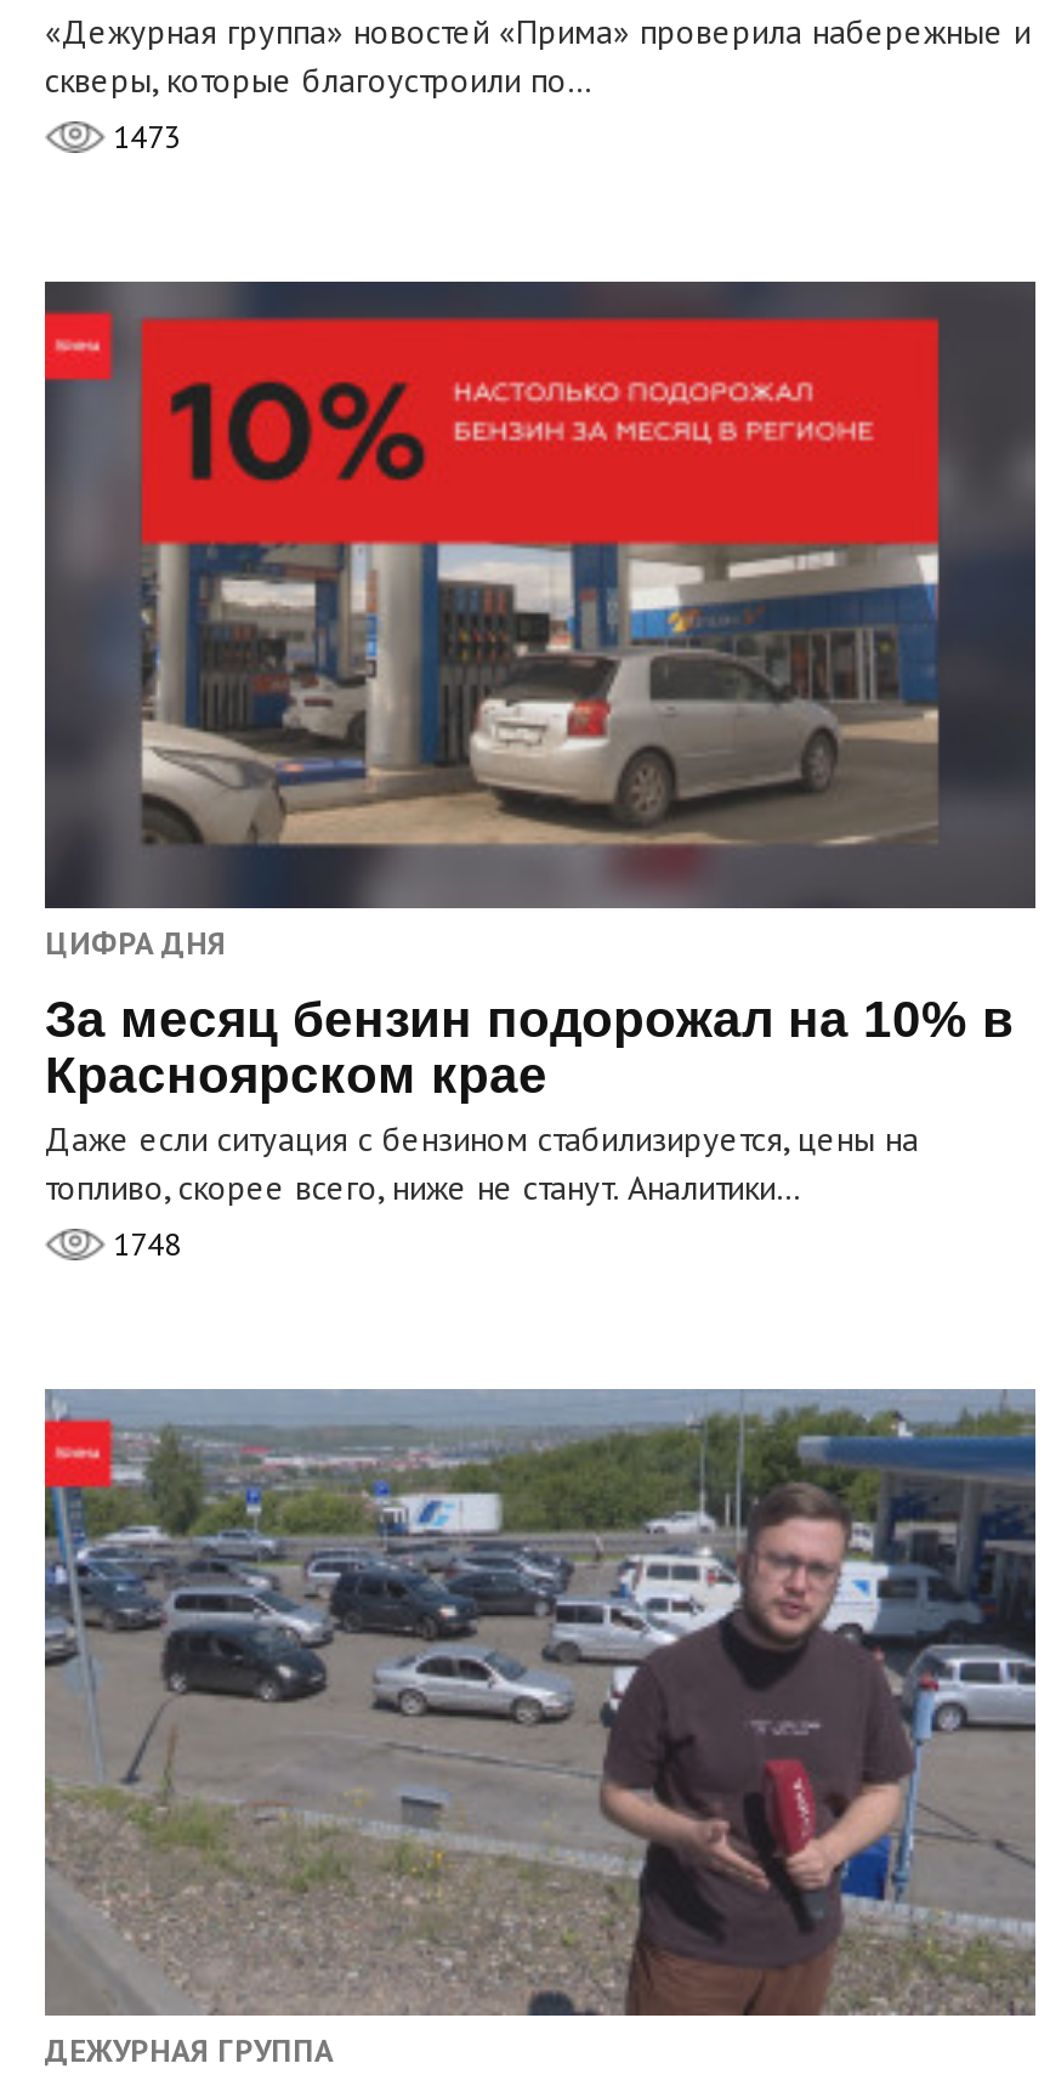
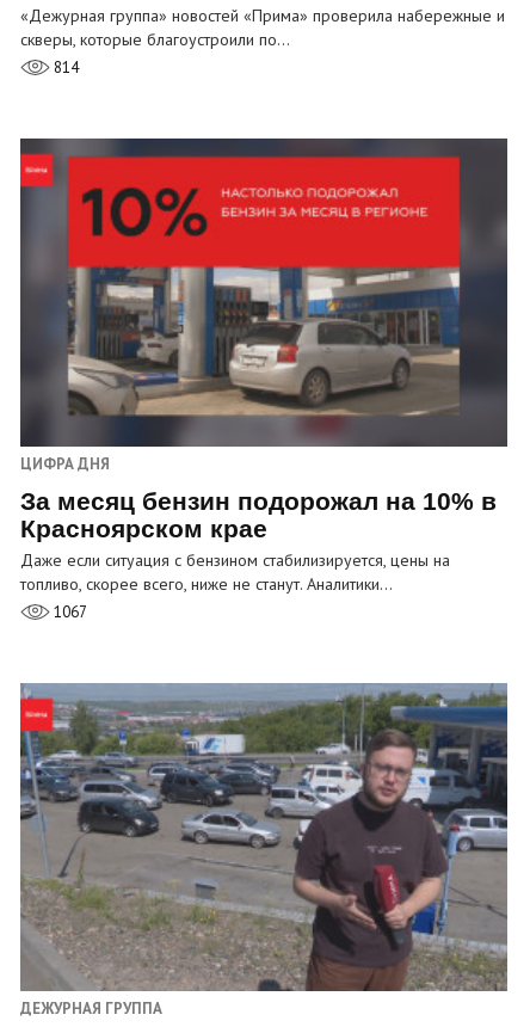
[106,116,181,157] 1473 -> [50,57,79,77] 814
[106,1223,181,1264] 1748 -> [50,602,87,622] 1067

